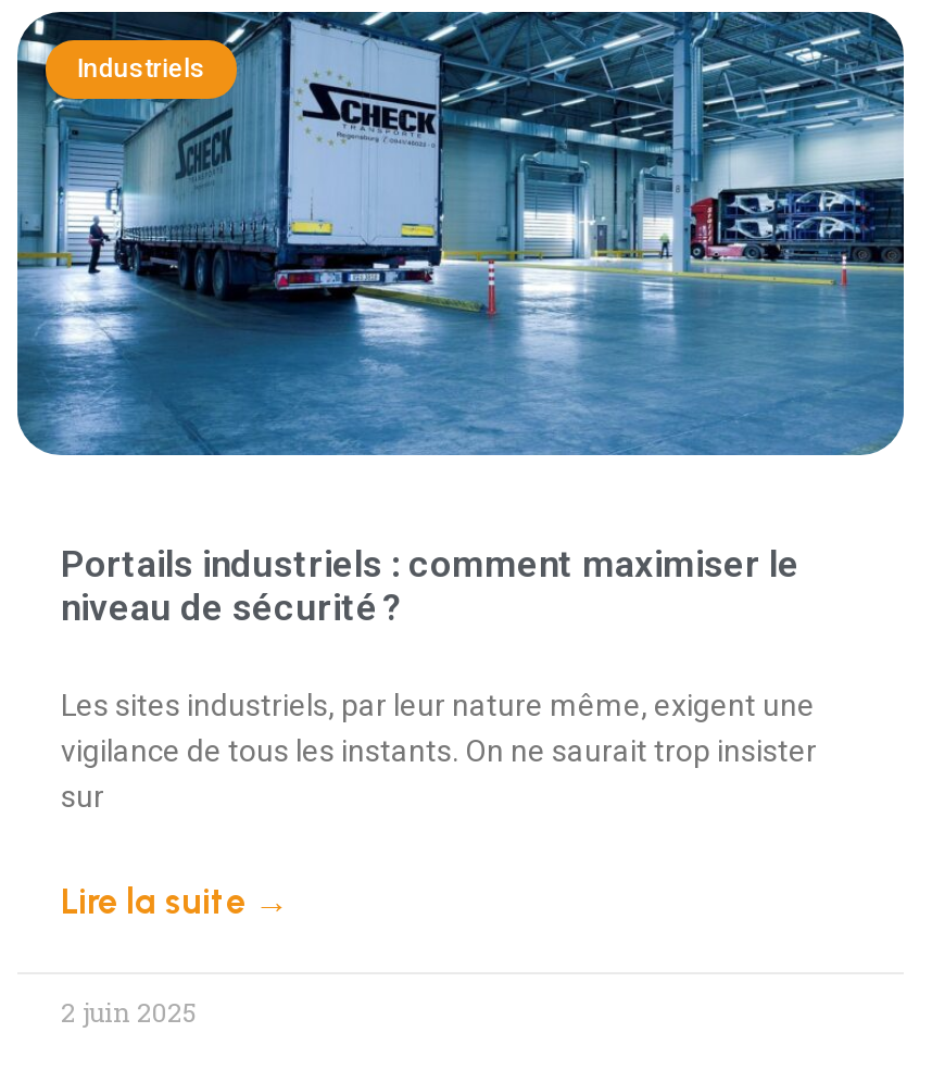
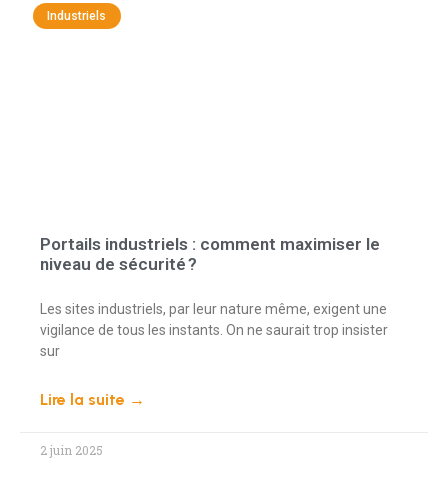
[15,10,906,457] [image] -> none

